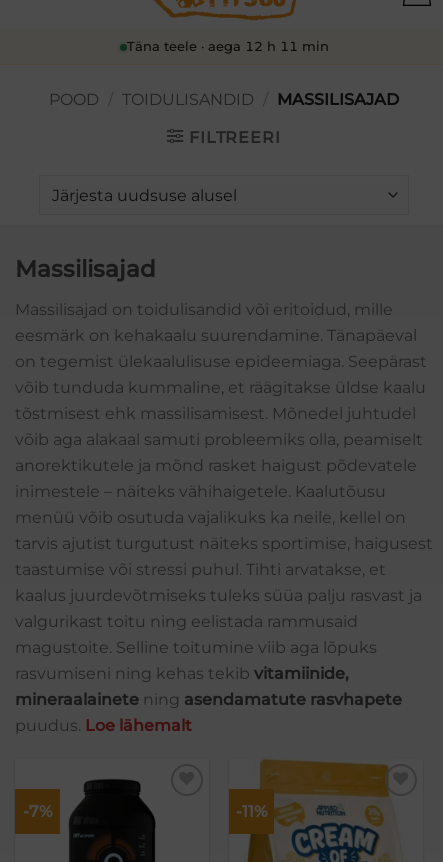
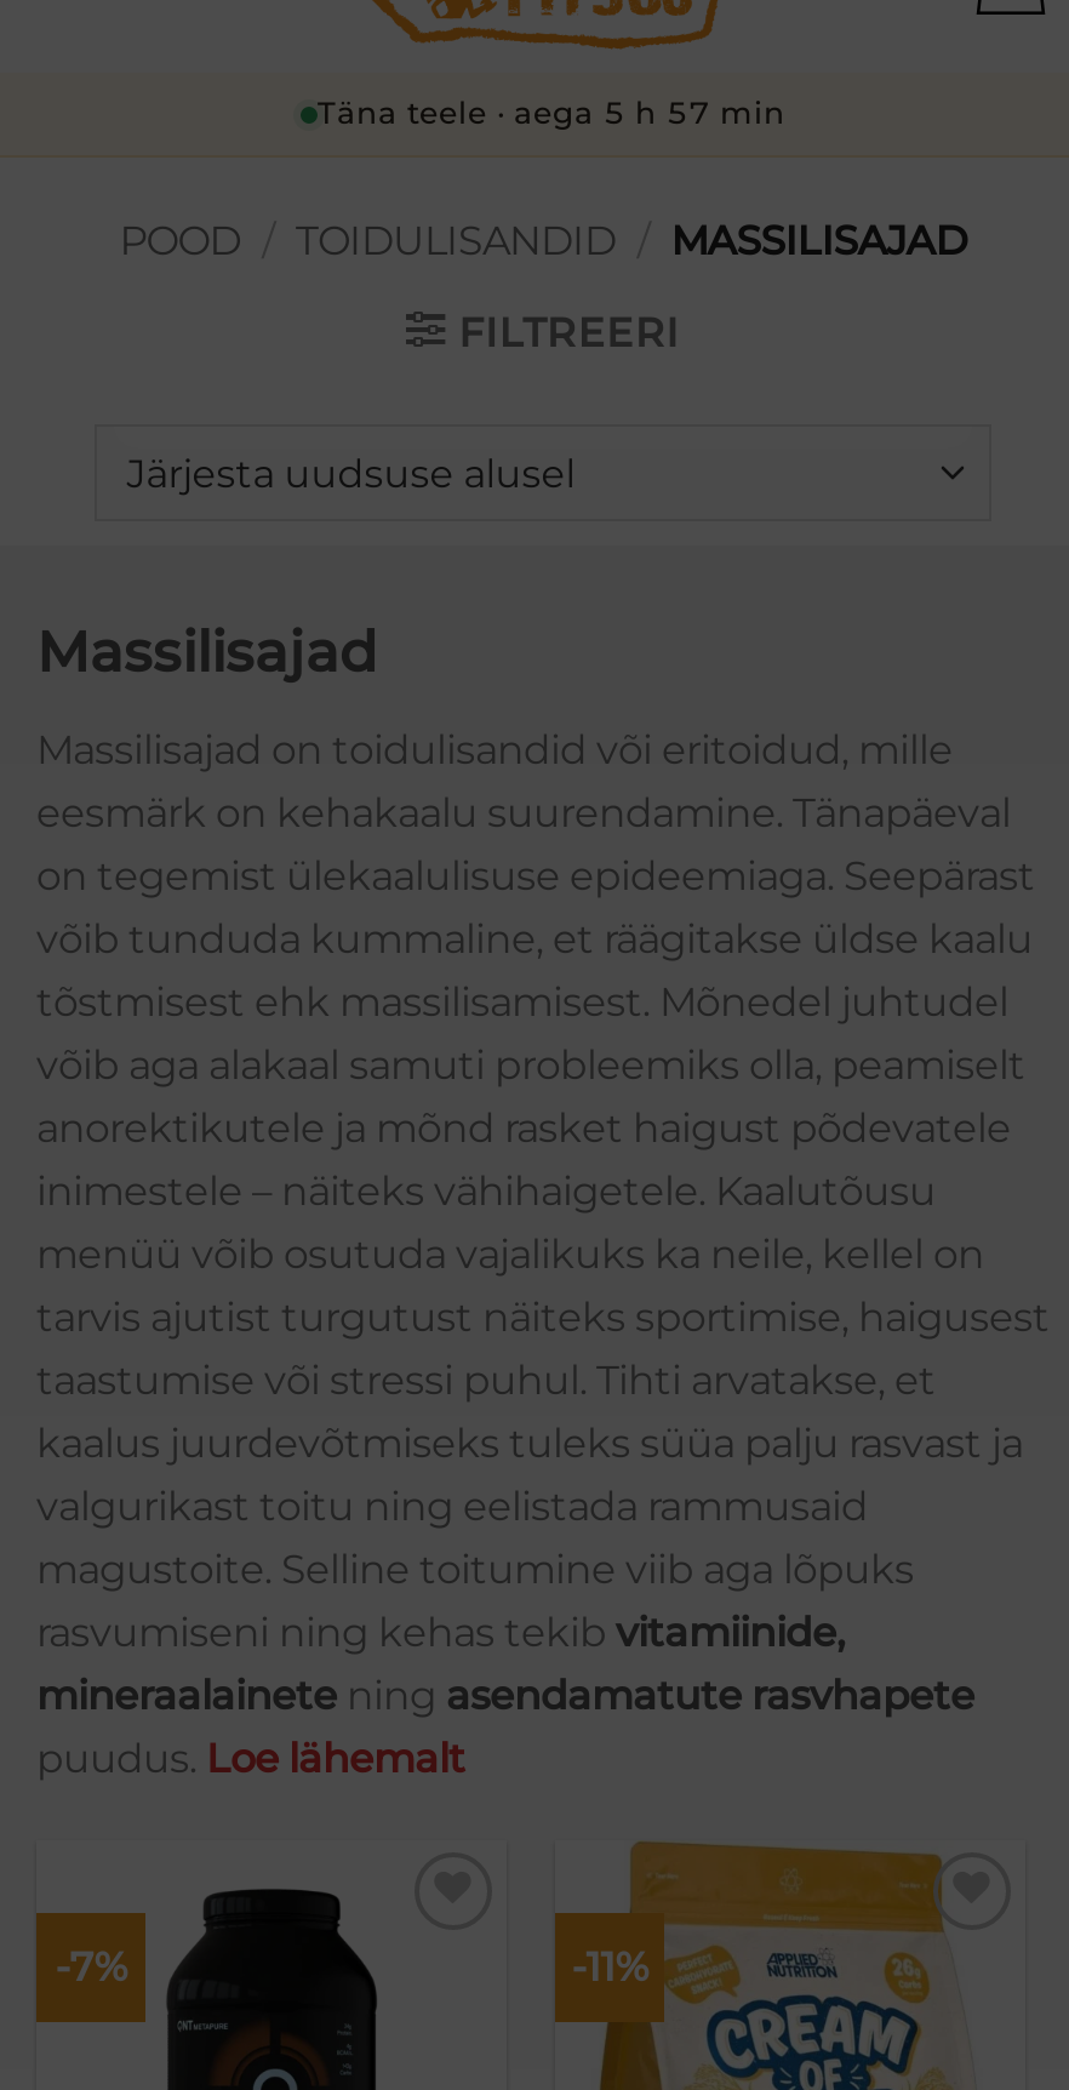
[126,39,328,54] Täna teele · aega 12 h 11 min -> [318,95,785,131] Täna teele · aega 5 h 57 min

